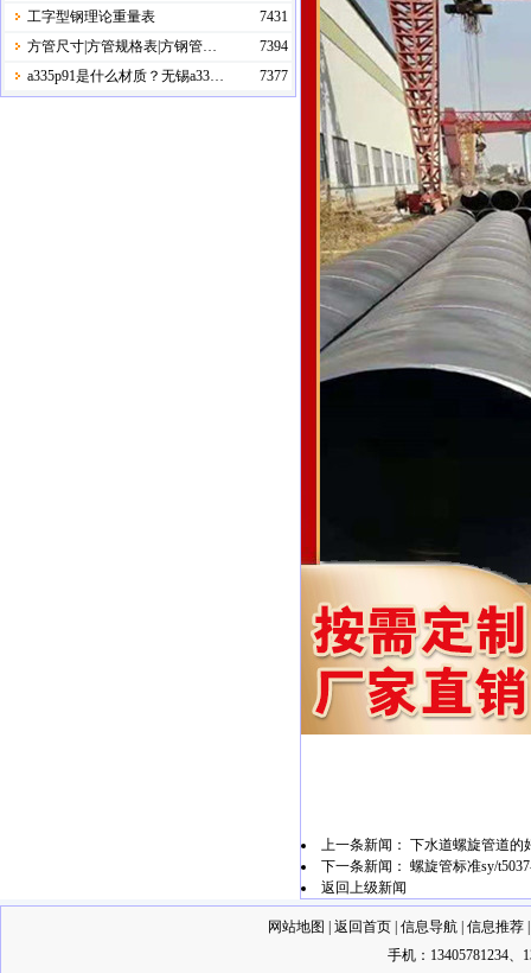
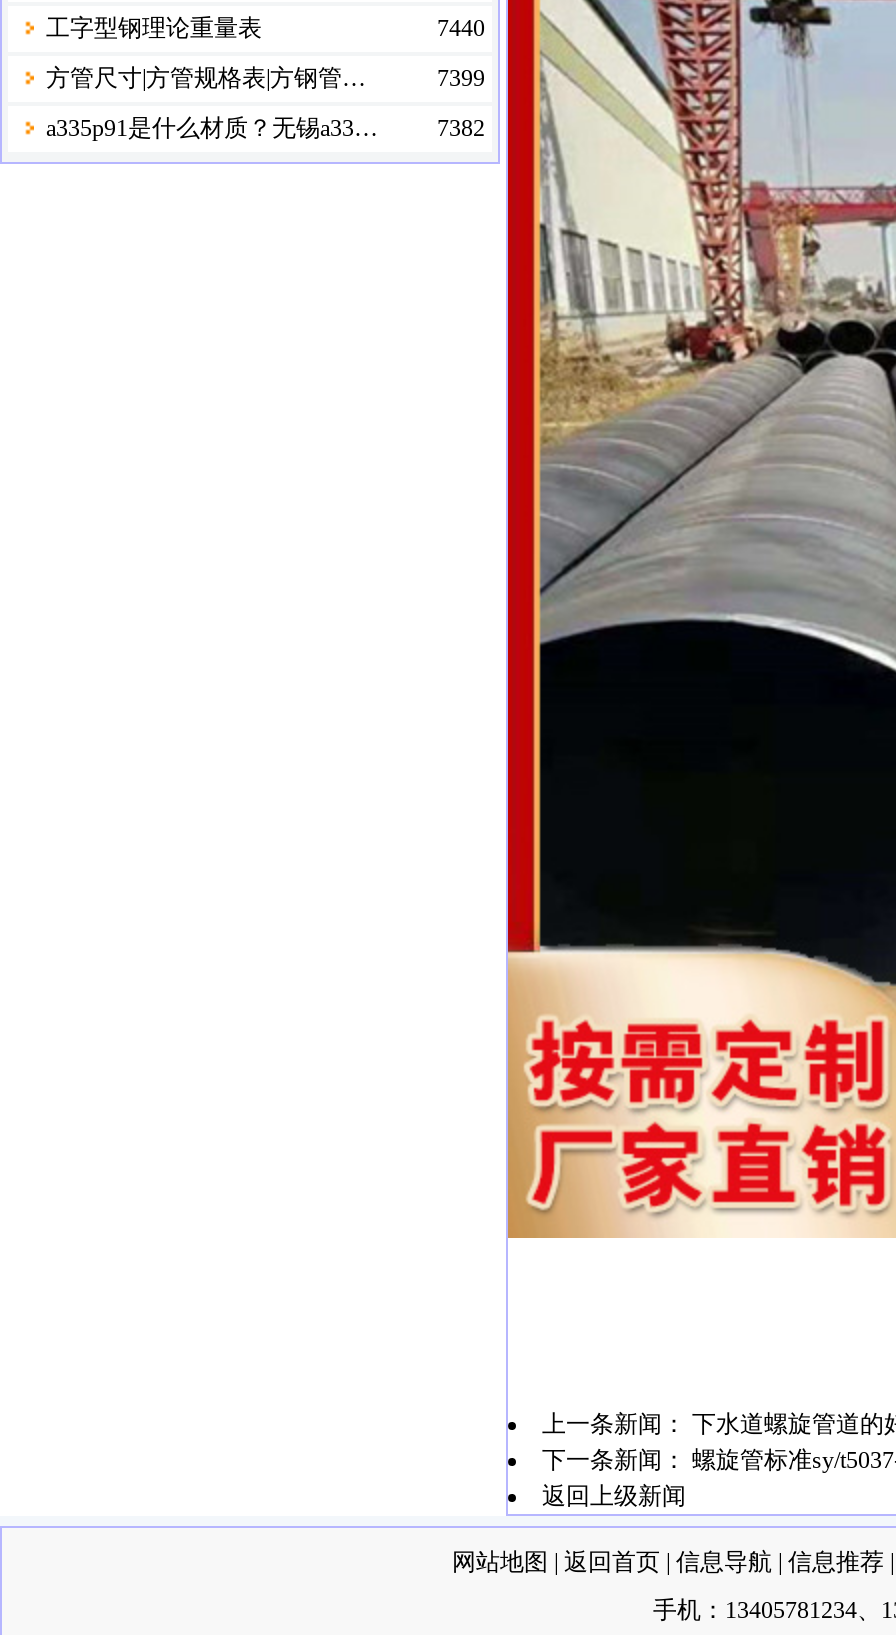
[259,8,287,25] 7431 -> [437,14,485,42] 7440
[259,38,287,55] 7394 -> [437,64,485,92] 7399
[259,68,287,84] 7377 -> [437,114,485,142] 7382

